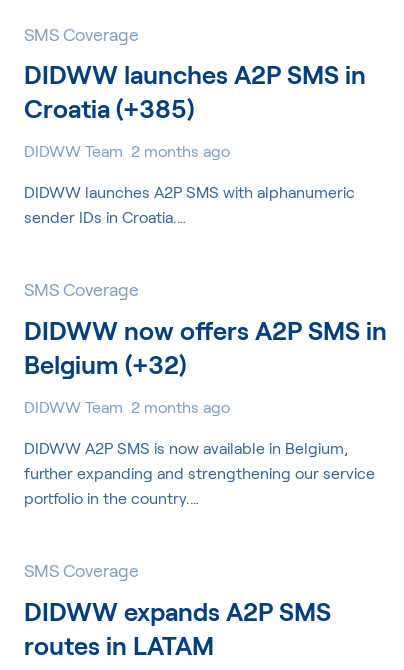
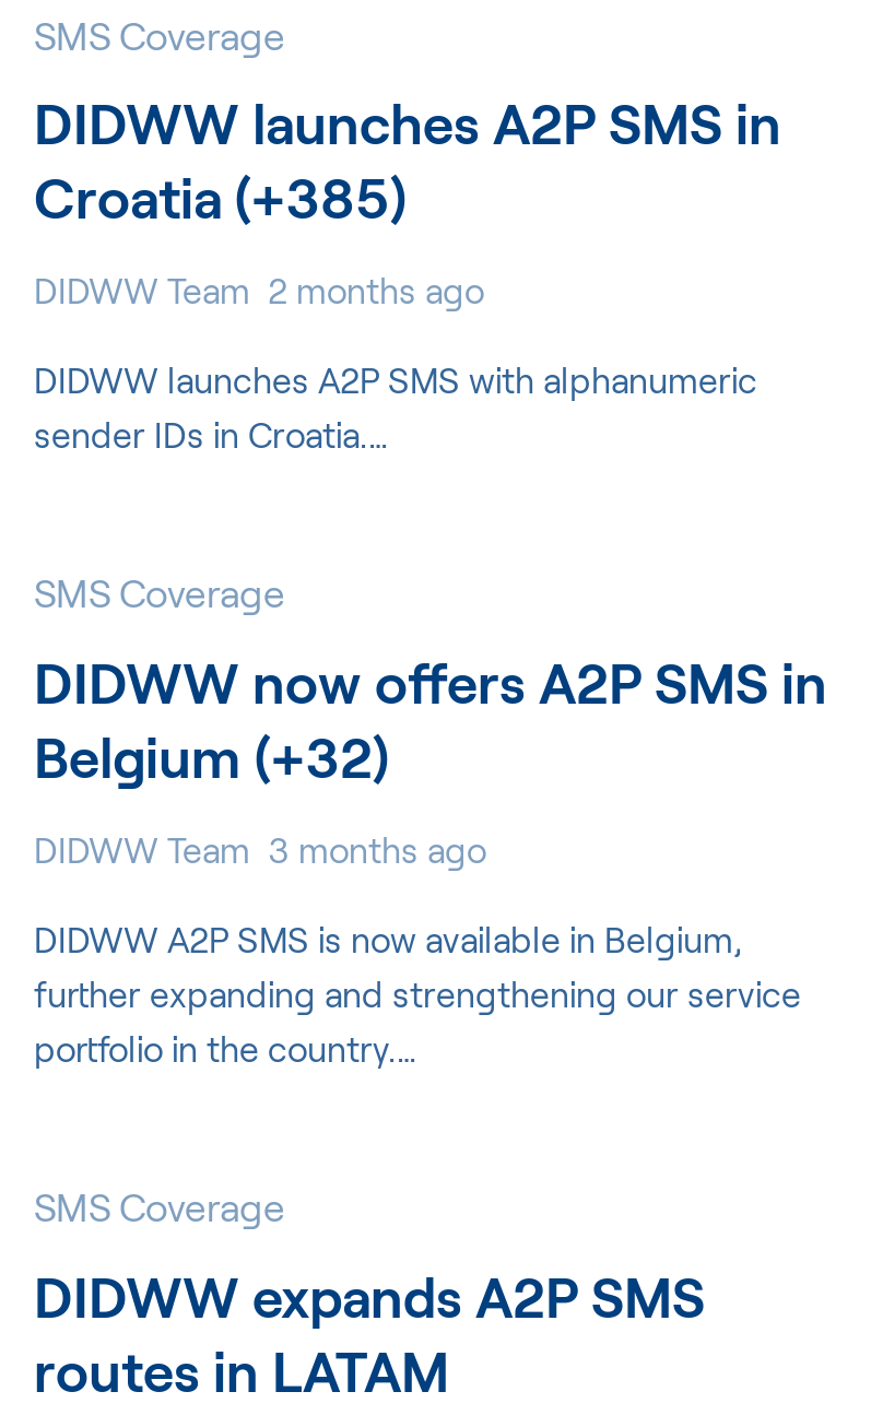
[24,397,230,416] DIDWW Team 2 months ago -> [34,828,486,870] DIDWW Team 3 months ago

